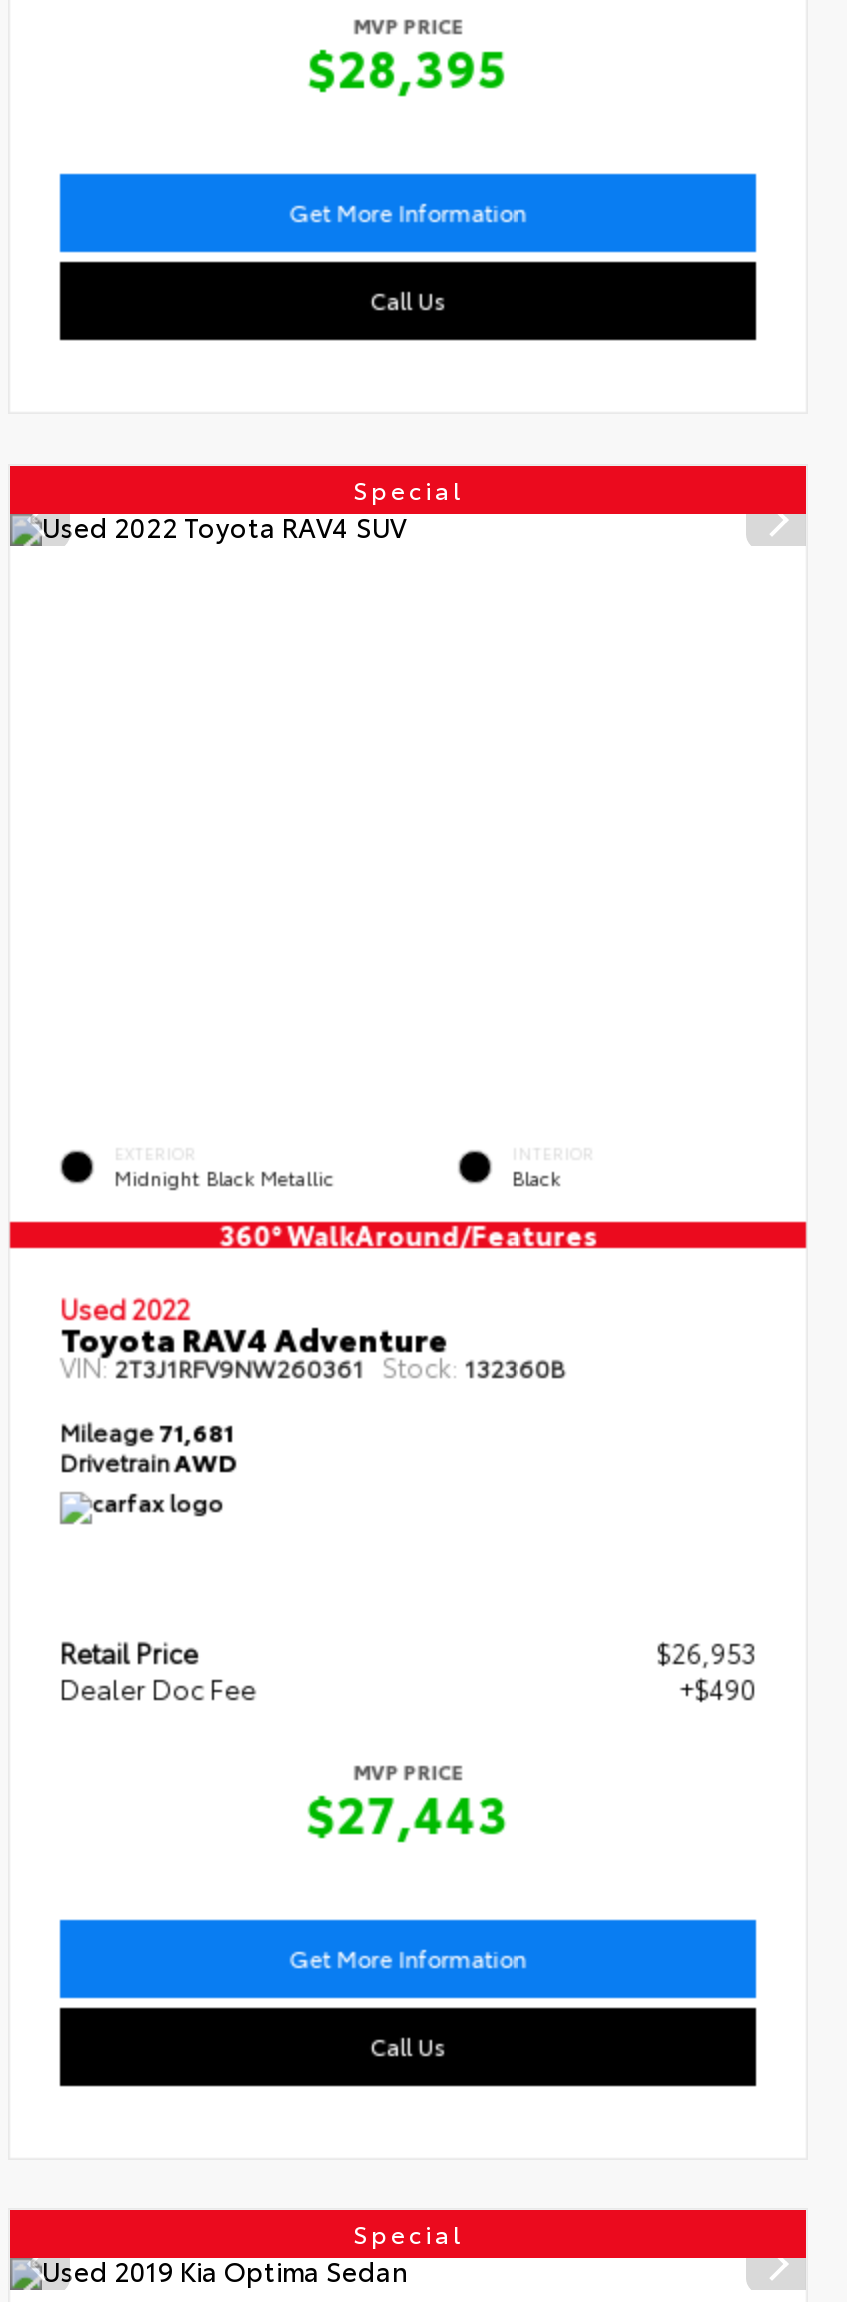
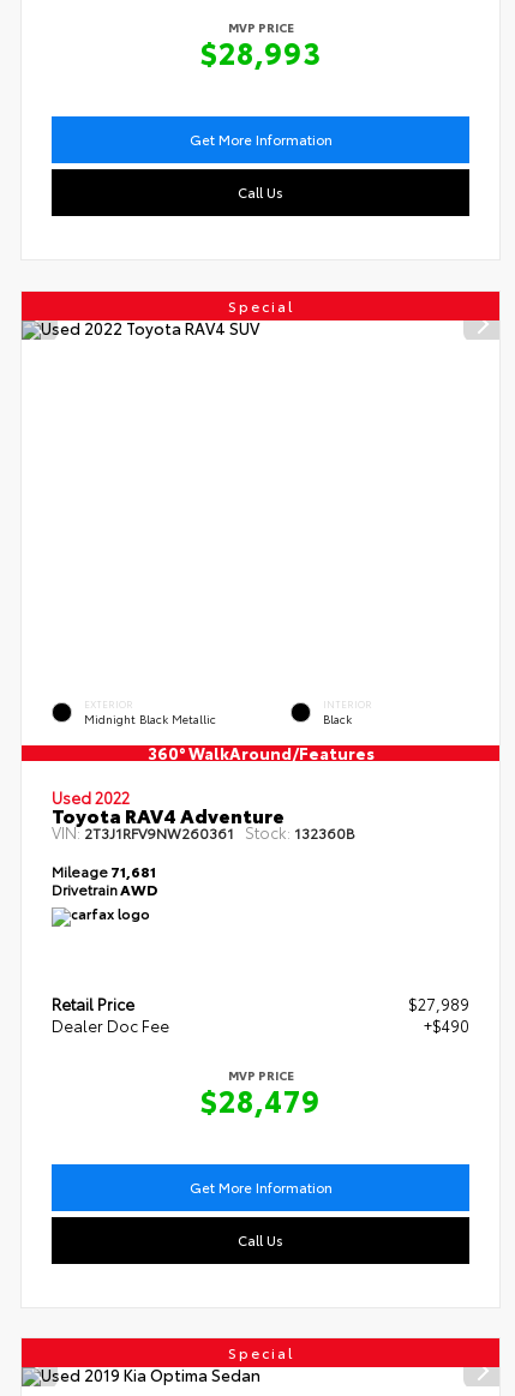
[308,32,508,100] $28,395 -> [200,31,321,72] $28,993
[656,1634,756,1670] $26,953 -> [408,993,469,1014] $27,989
[307,1777,509,1845] $27,443 -> [200,1078,321,1119] $28,479

